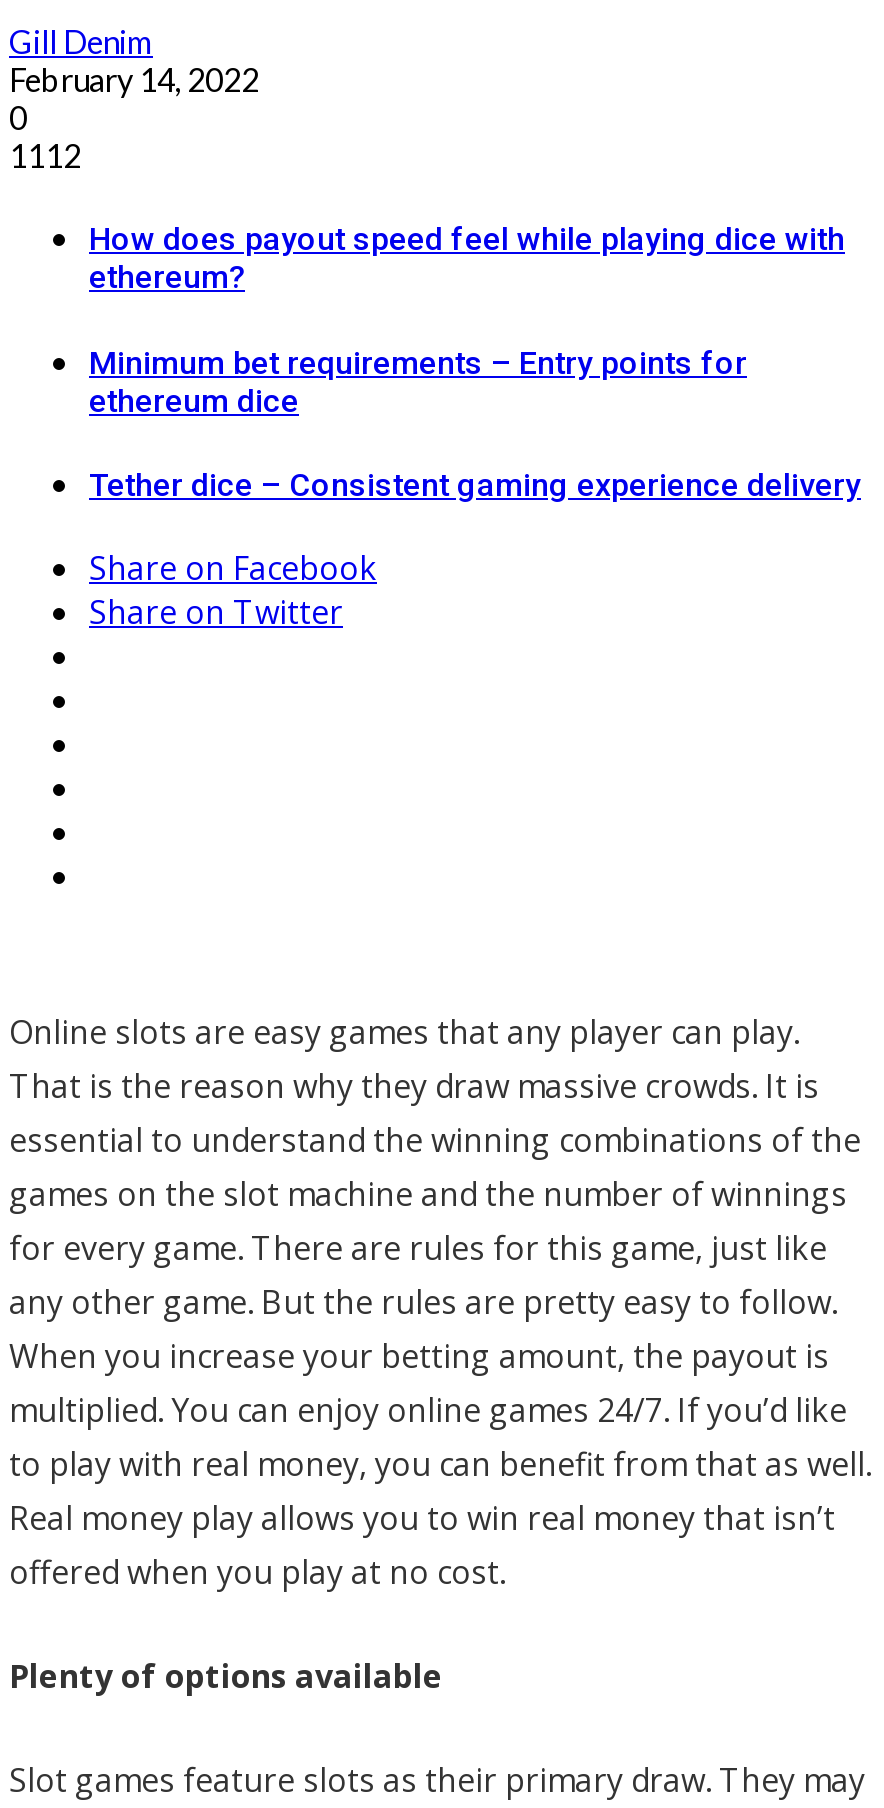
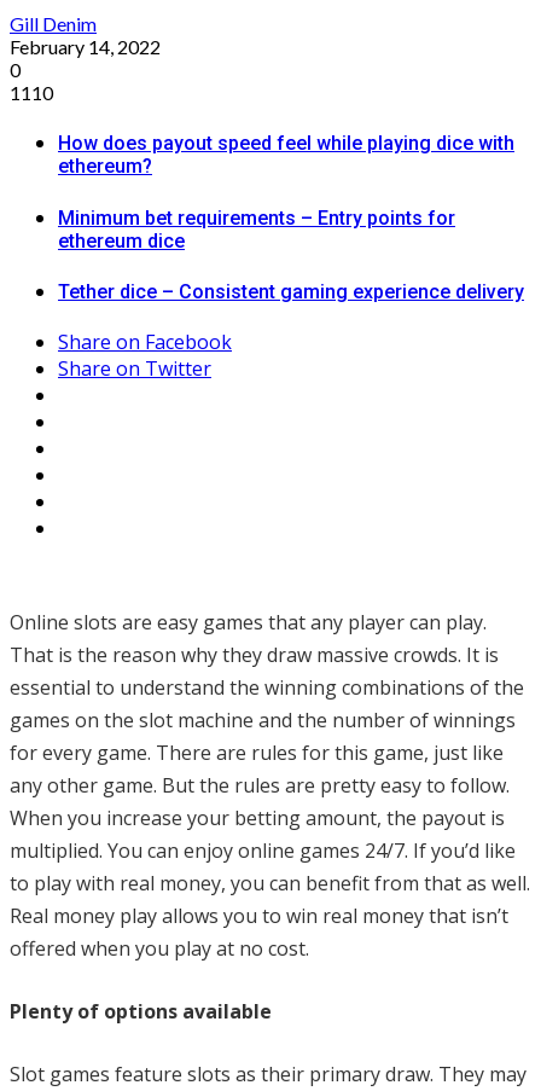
[9,136,81,174] 1112 -> [10,81,53,104] 1110

